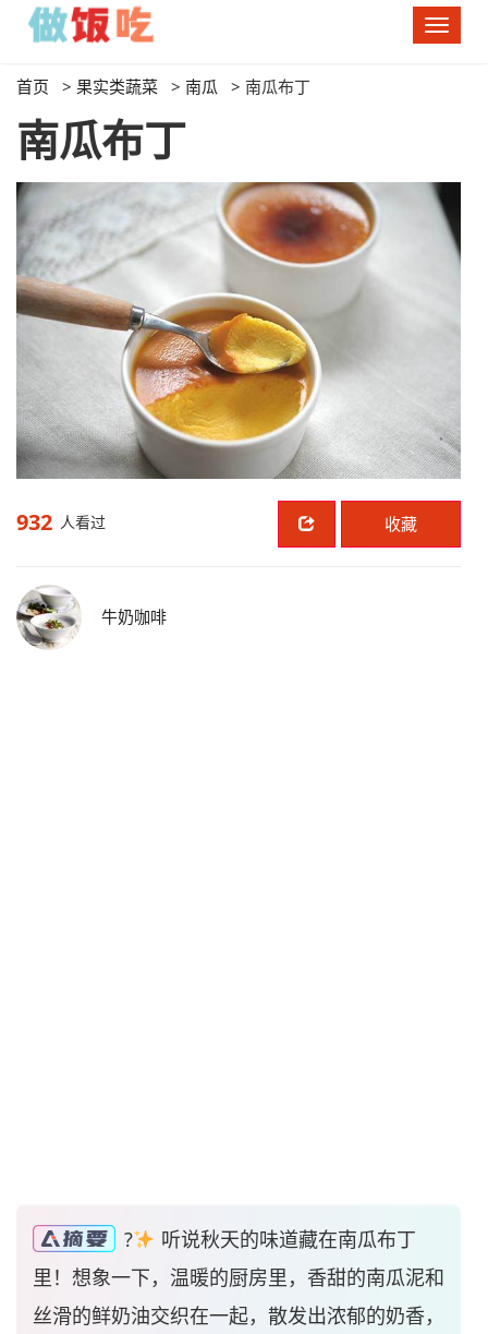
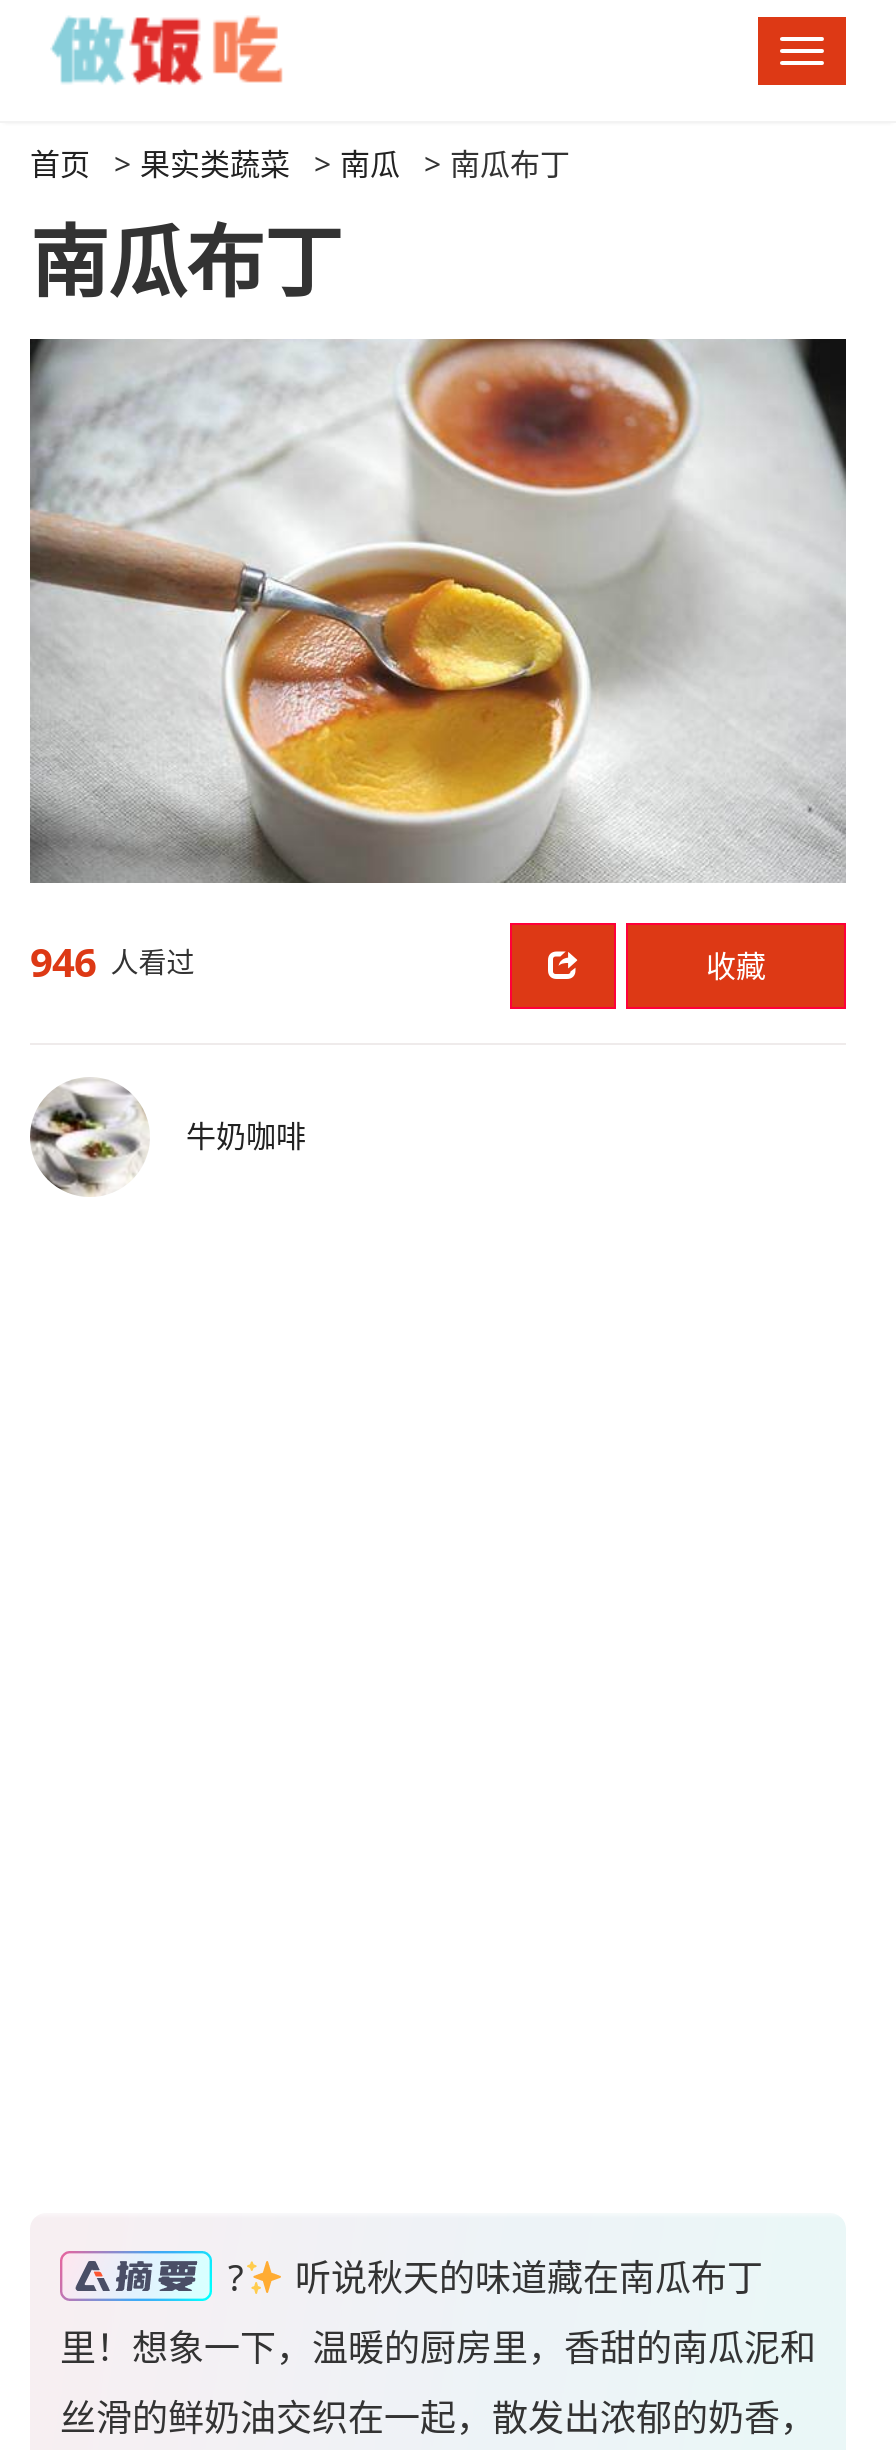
[16,507,106,537] 932 人看过 -> [30,935,194,989] 946 人看过

